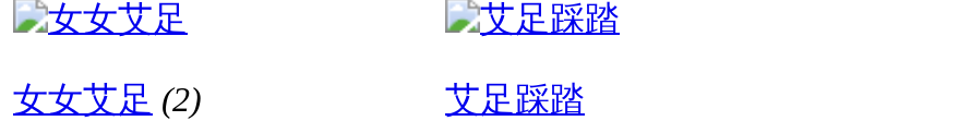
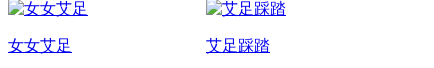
[13,80,201,117] 女女艾足 (2) -> [8,37,72,54] 女女艾足

